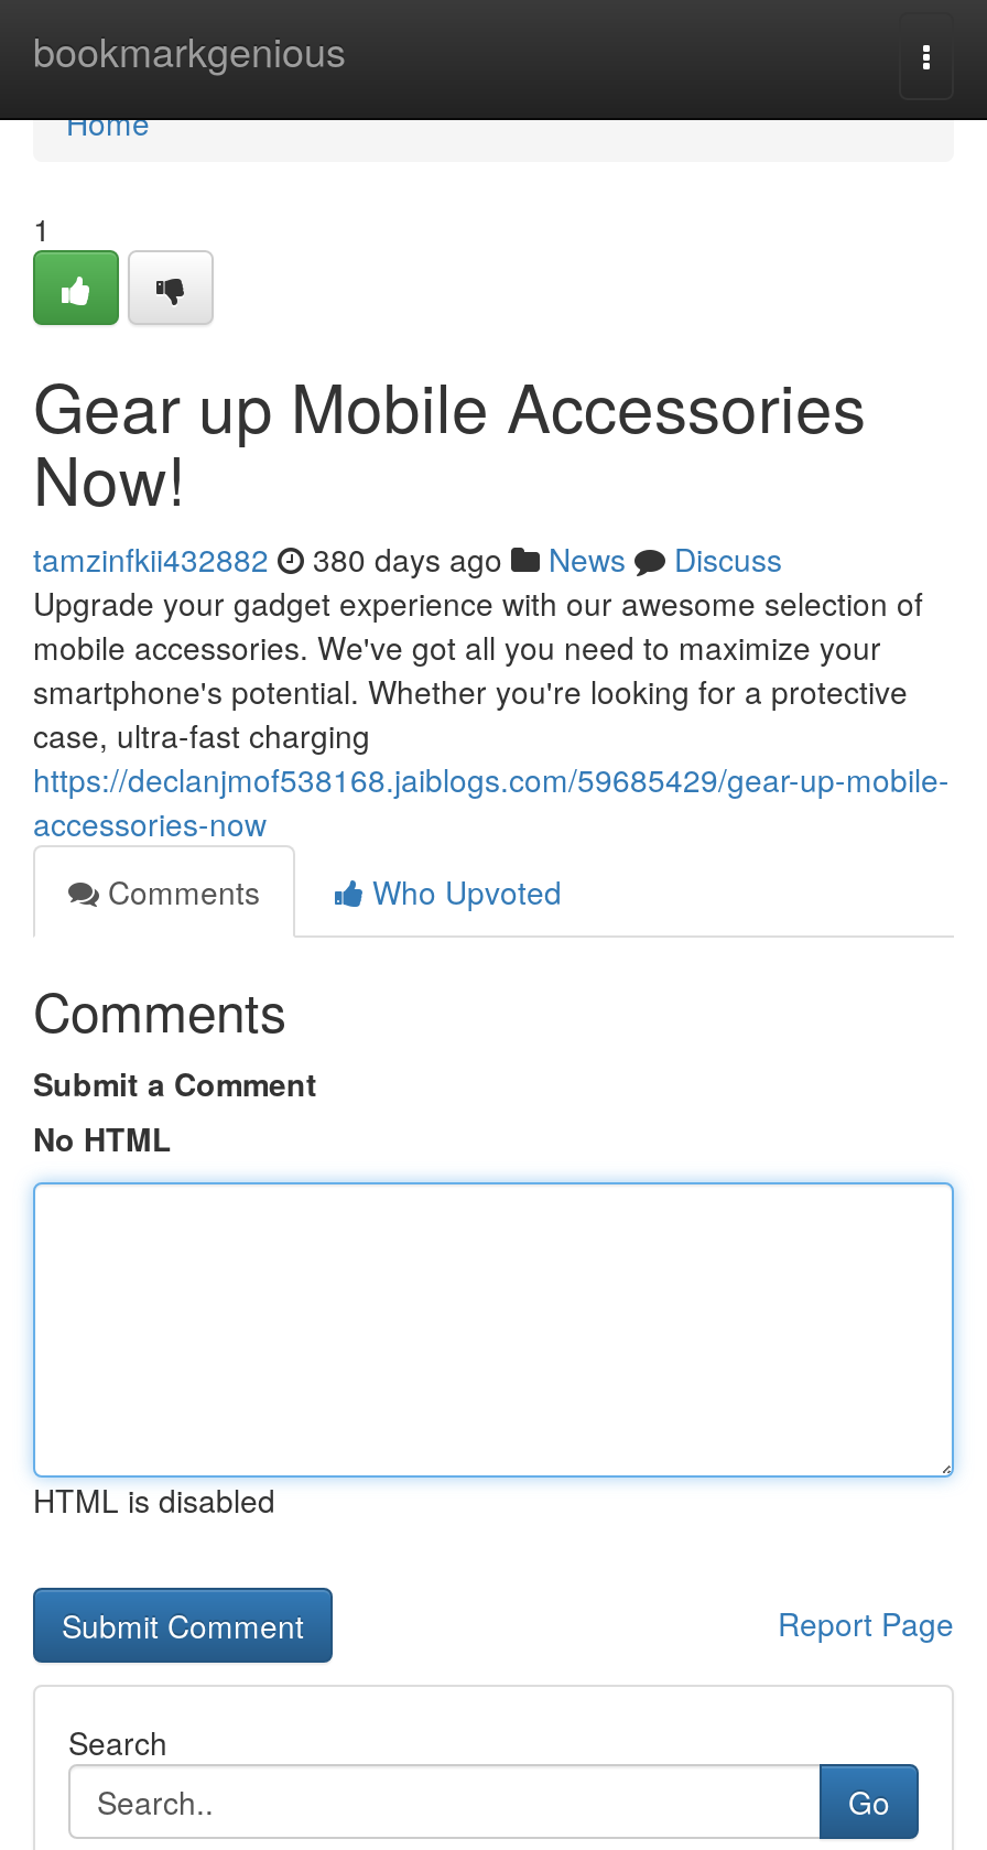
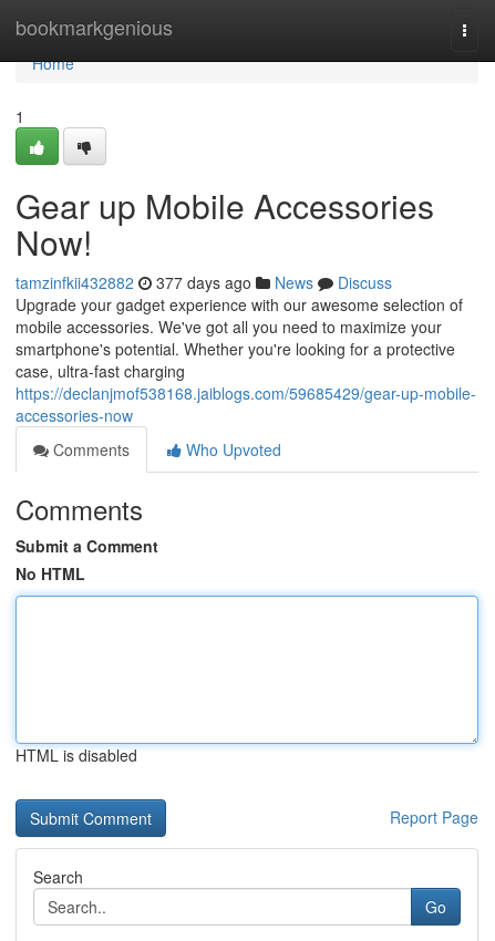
[33,537,782,581] tamzinfkii432882 380 days ago News Discuss -> [16,271,392,293] tamzinfkii432882 377 days ago News Discuss

